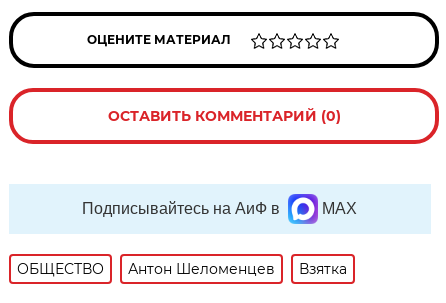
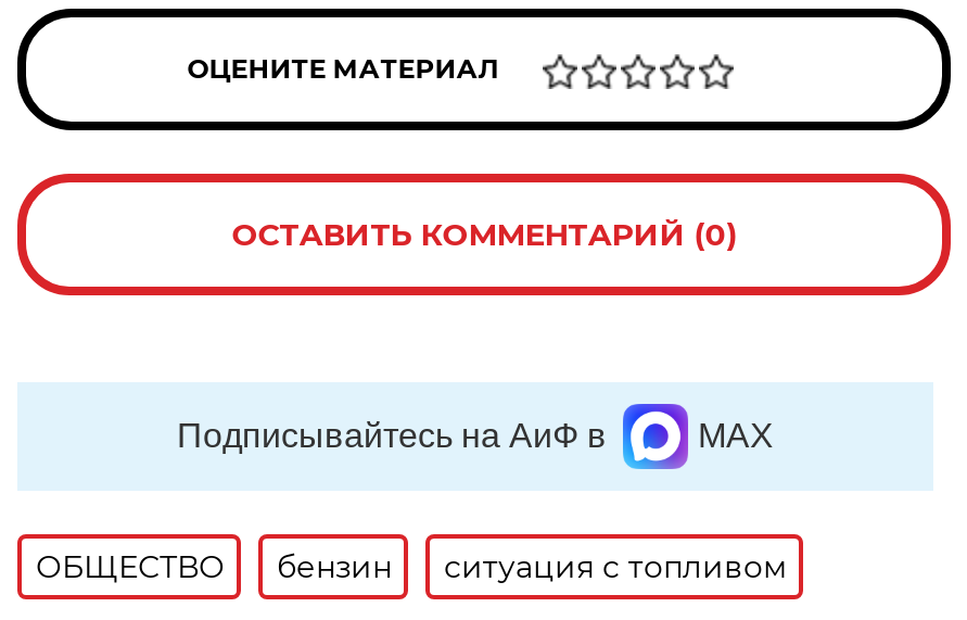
[128,260,347,278] Антон Шеломенцев | Взятка -> [277,547,787,586] бензин | ситуация с топливом

